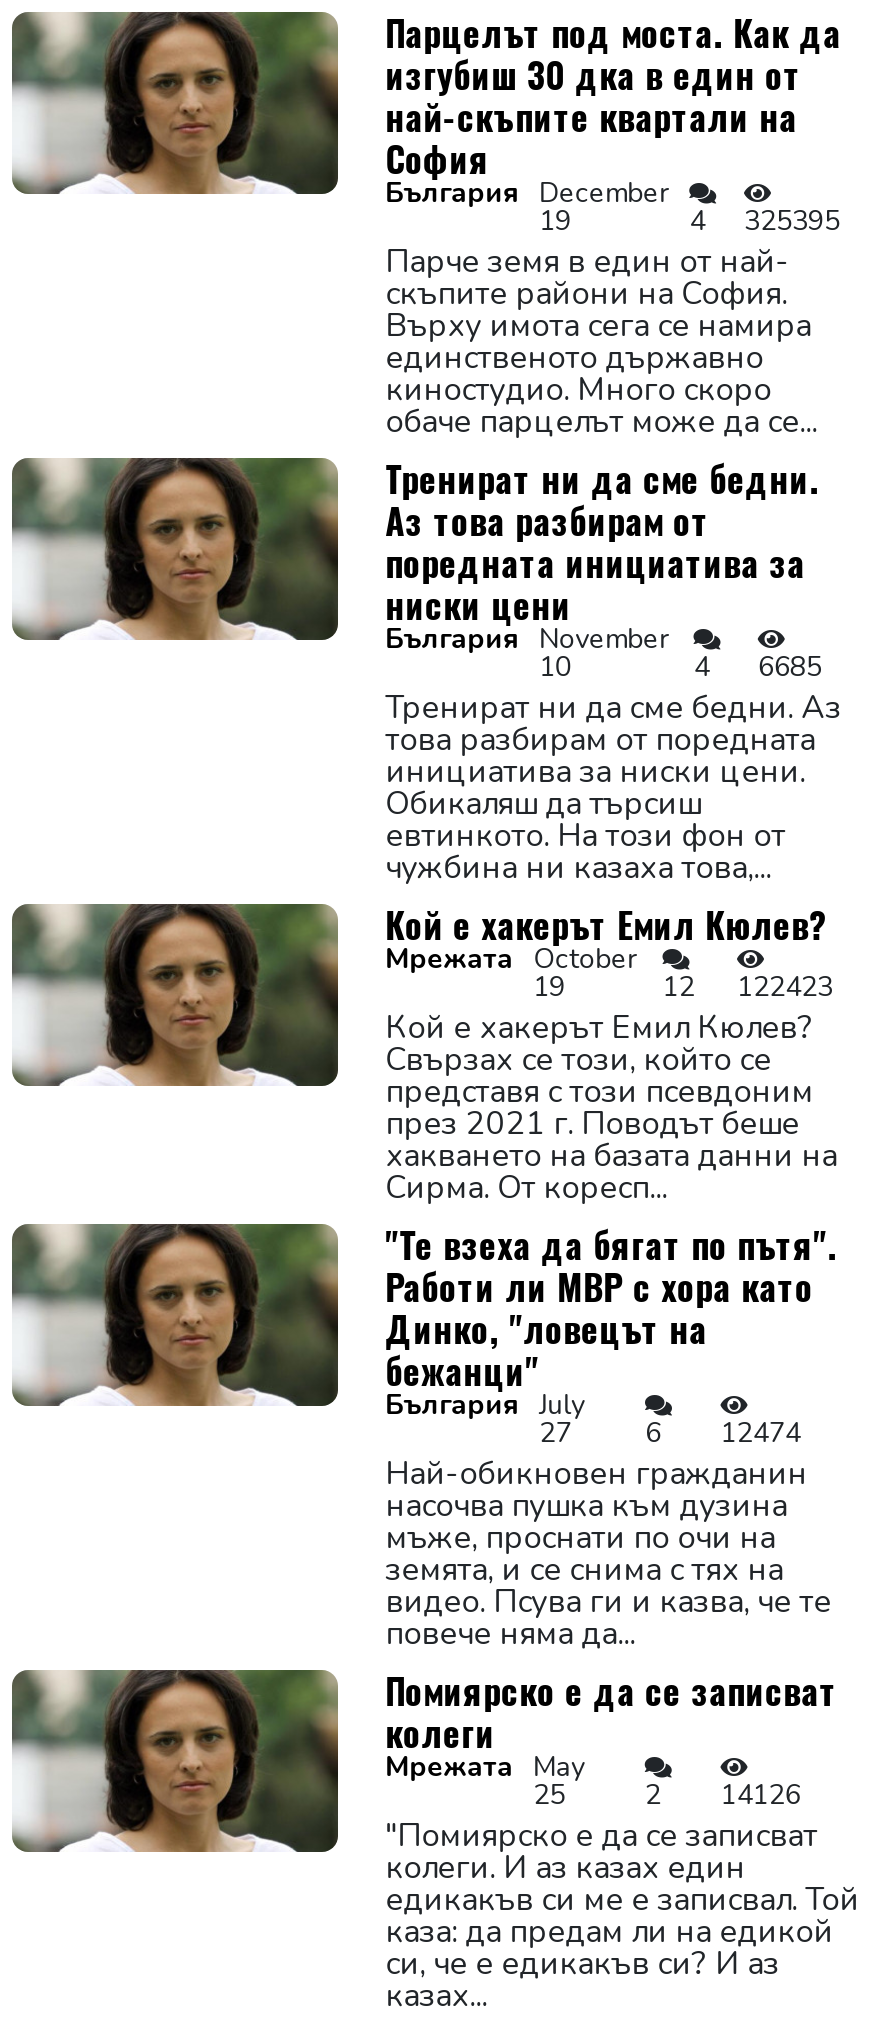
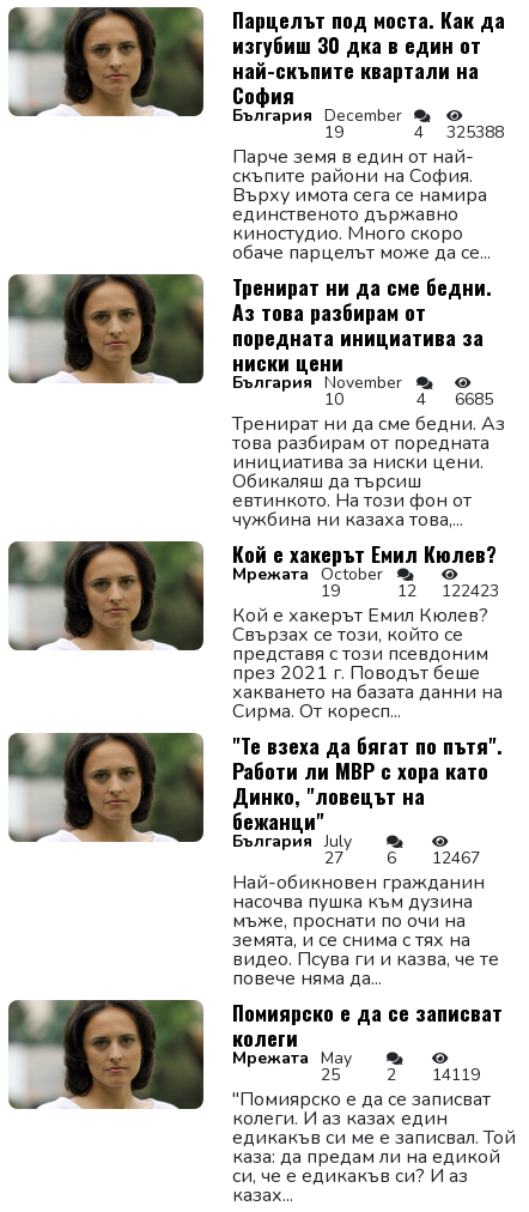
[689,202,840,240] 4 325395 -> [414,121,504,144] 4 325388
[539,1414,801,1452] 27 6 12474 -> [324,847,480,869] 27 6 12467
[645,1776,801,1814] 2 14126 -> [387,1063,480,1086] 2 14119

